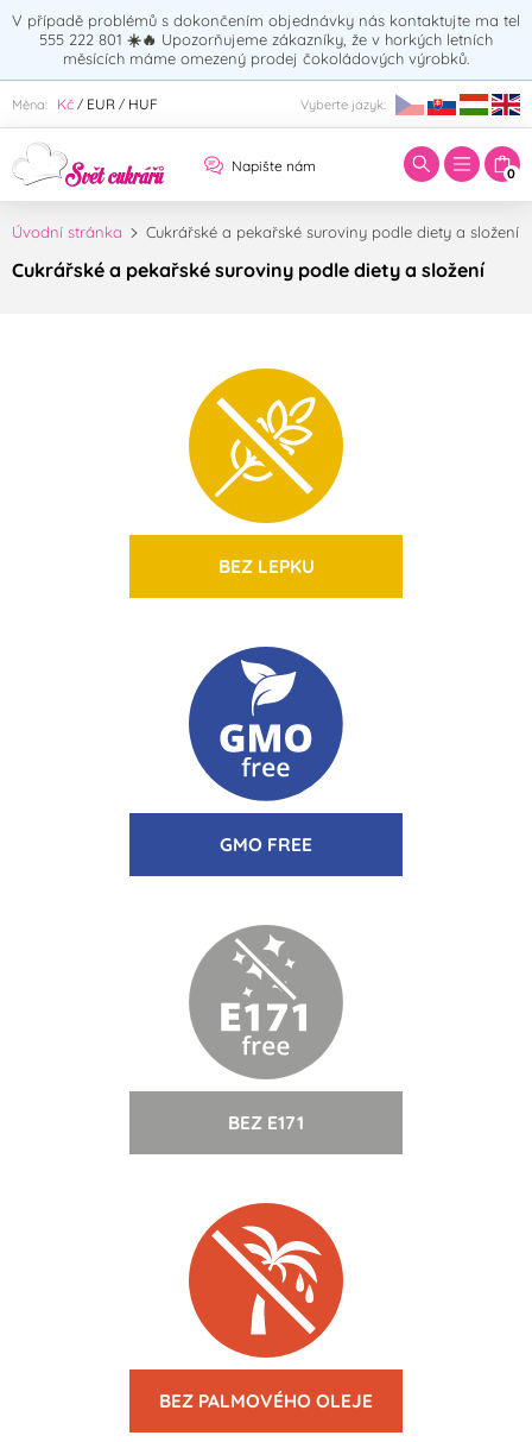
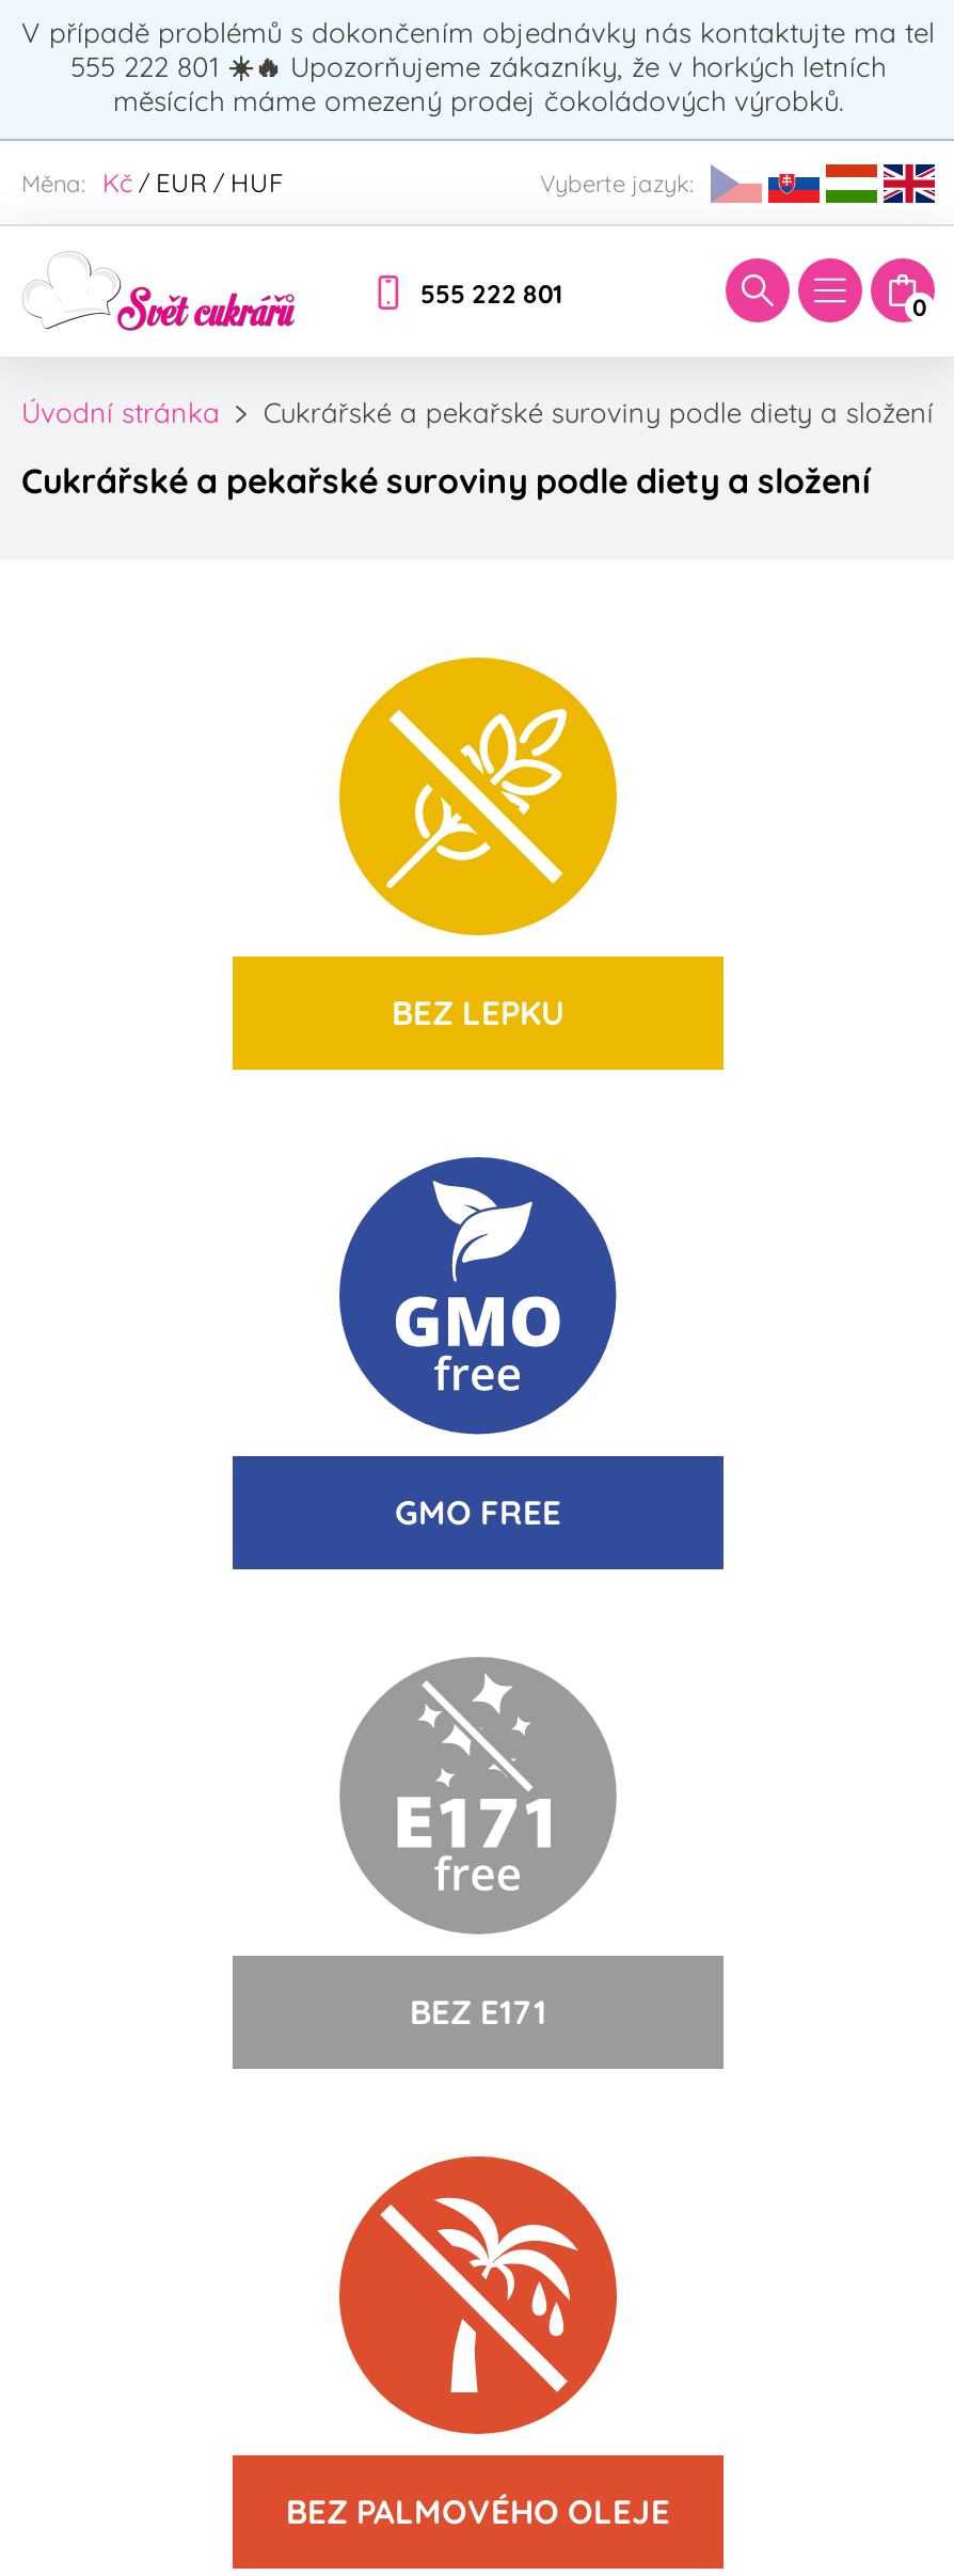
[232,157,316,175] Napište nám -> [420,278,563,310] 555 222 801

